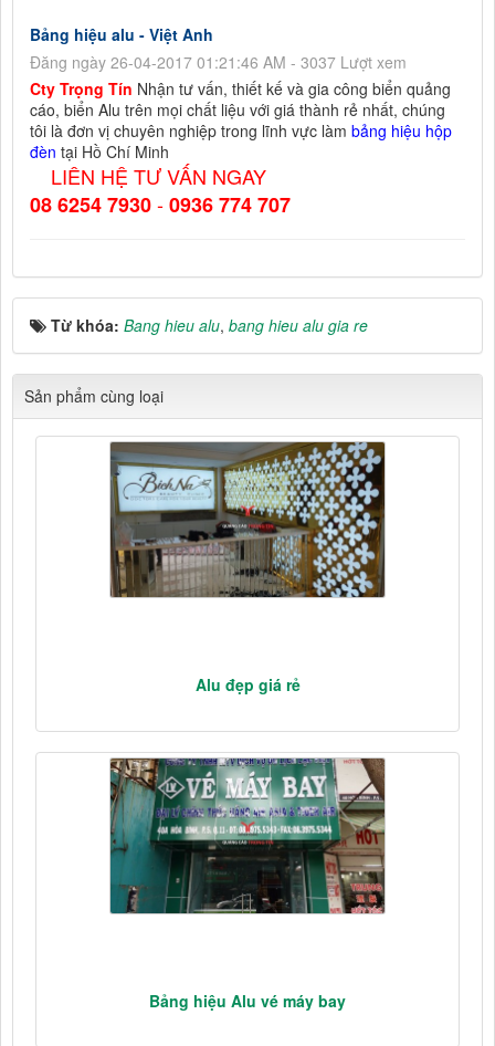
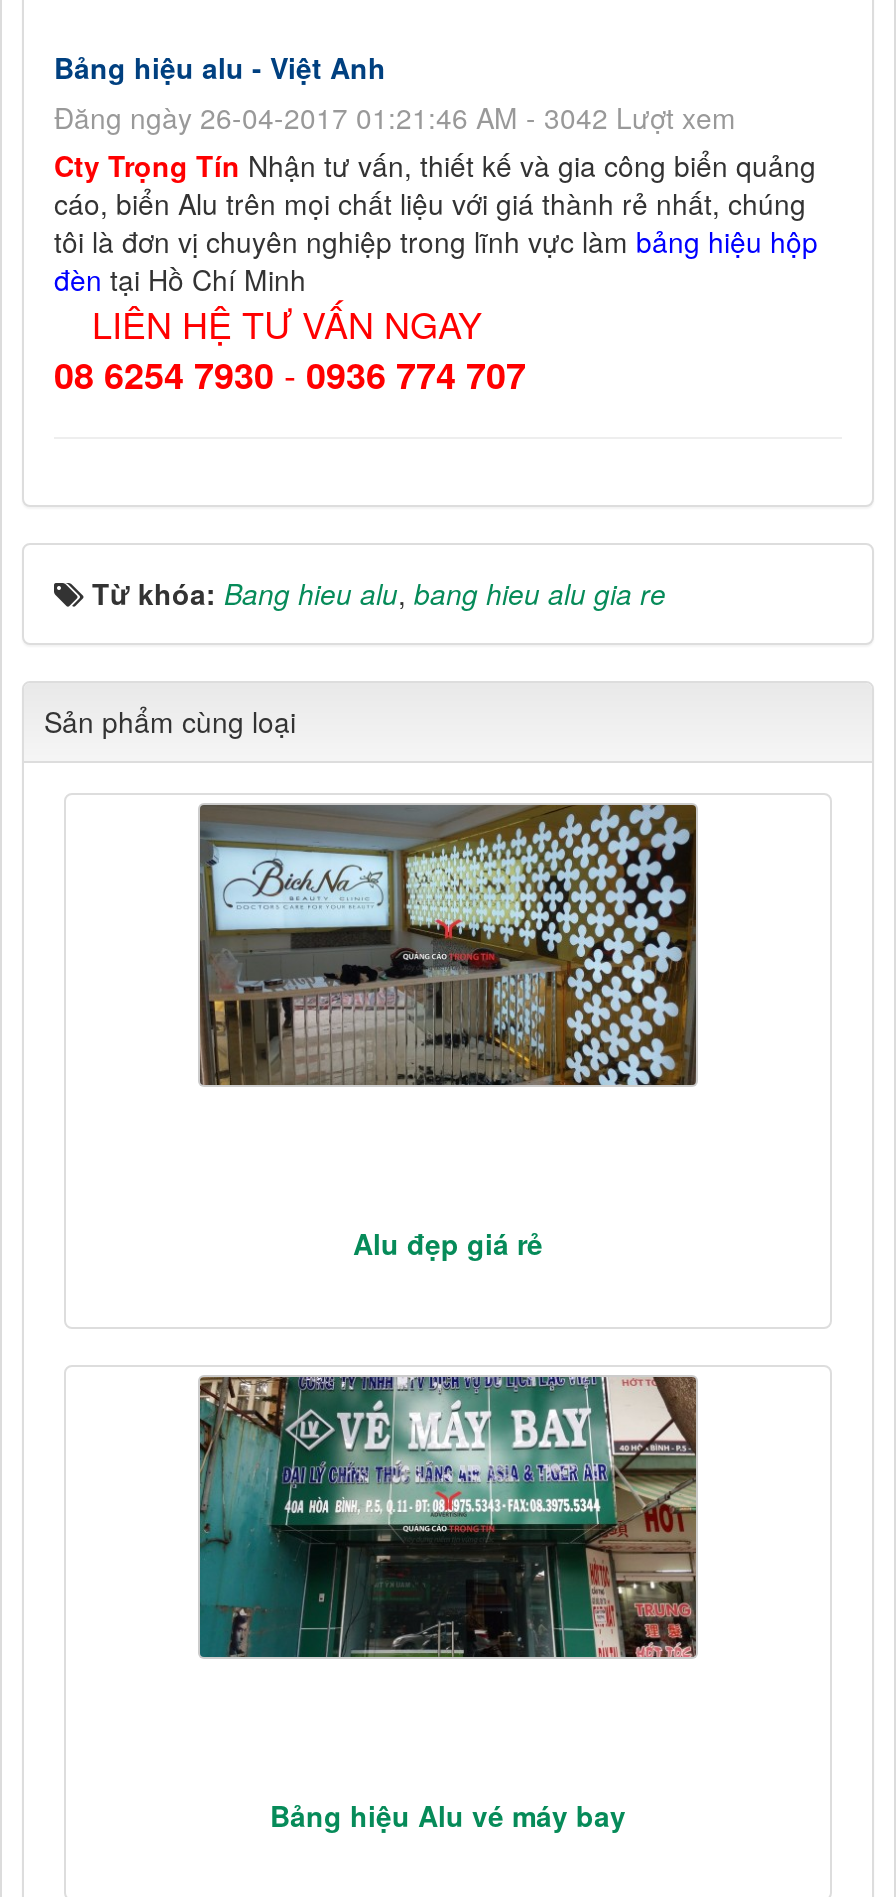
[30,51,407,73] Đăng ngày 26-04-2017 01:21:46 AM - 3037 Lượt xem -> [54,96,736,136] Đăng ngày 26-04-2017 01:21:46 AM - 3042 Lượt xem

